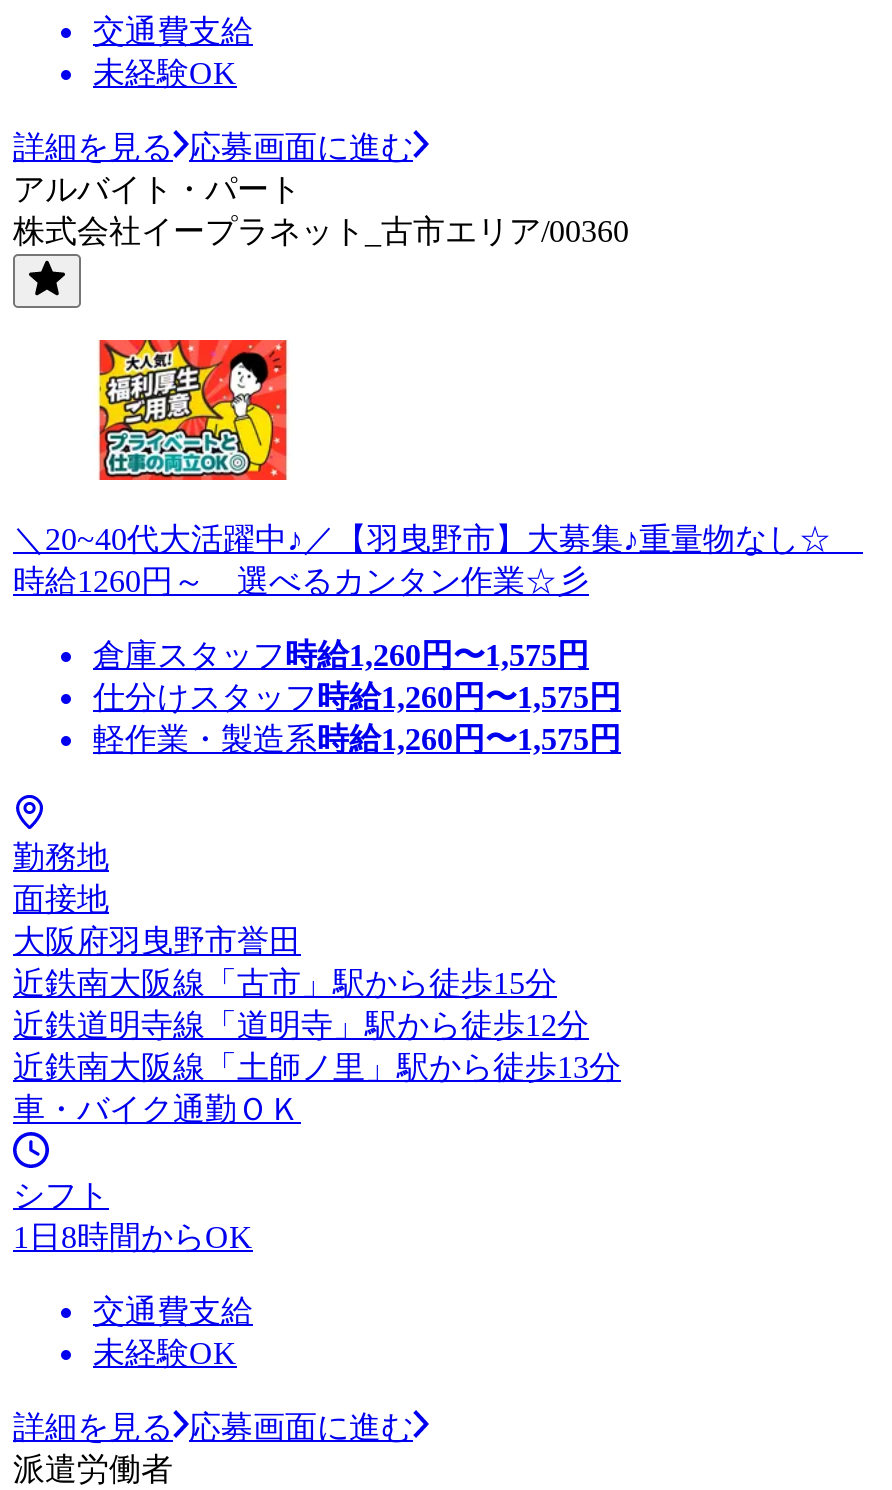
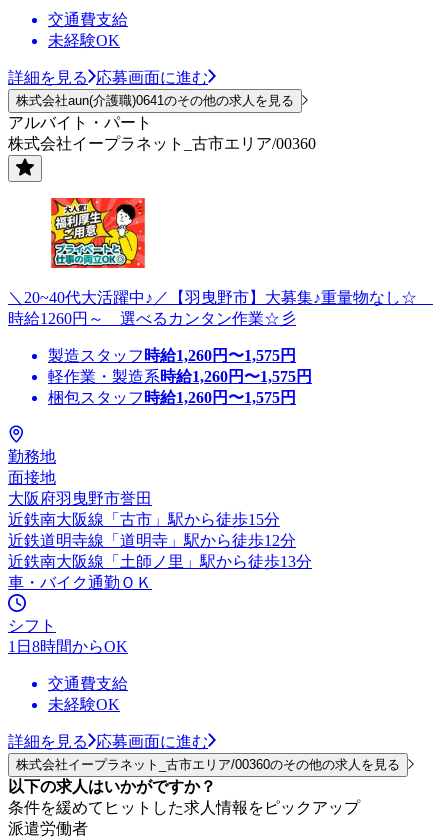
none -> [16,93,294,108] 株式会社aun(介護職)0641のその他の求人を見る
[93,638,621,714] 倉庫スタッフ時給1,260円〜1,575円 | 仕分けスタッフ時給1,260円〜1,575円 -> [48,347,296,364] 製造スタッフ時給1,260円〜1,575円
none -> [48,389,296,406] 梱包スタッフ時給1,260円〜1,575円
none -> [8,757,400,816] 株式会社イープラネット_古市エリア/00360のその他の求人を見る | 以下の求人はいかがですか？ | 条件を緩めてヒットした求人情報をピックアップ

